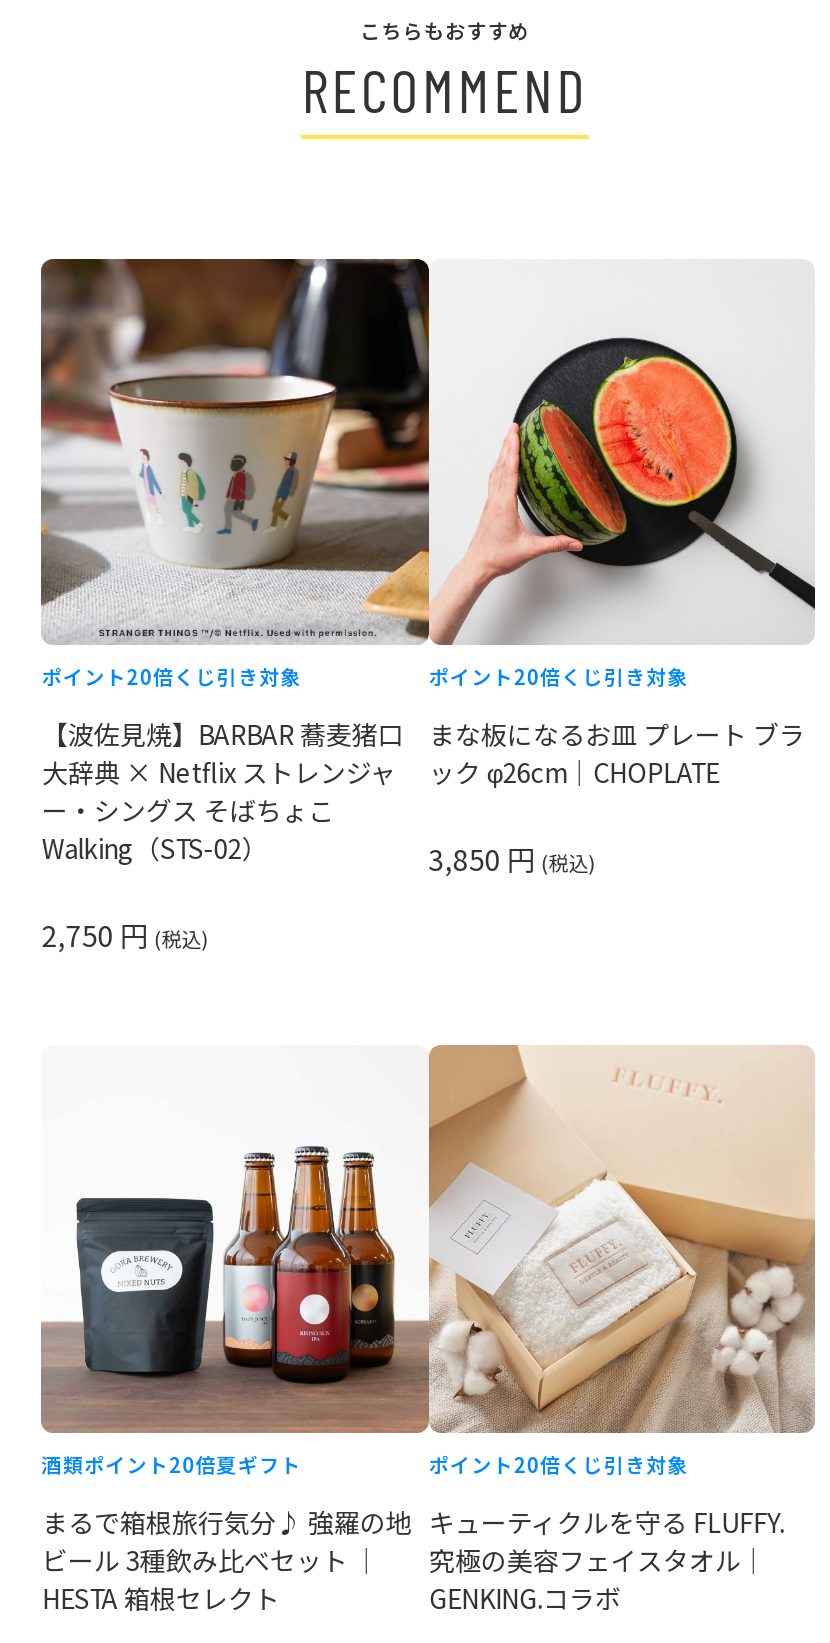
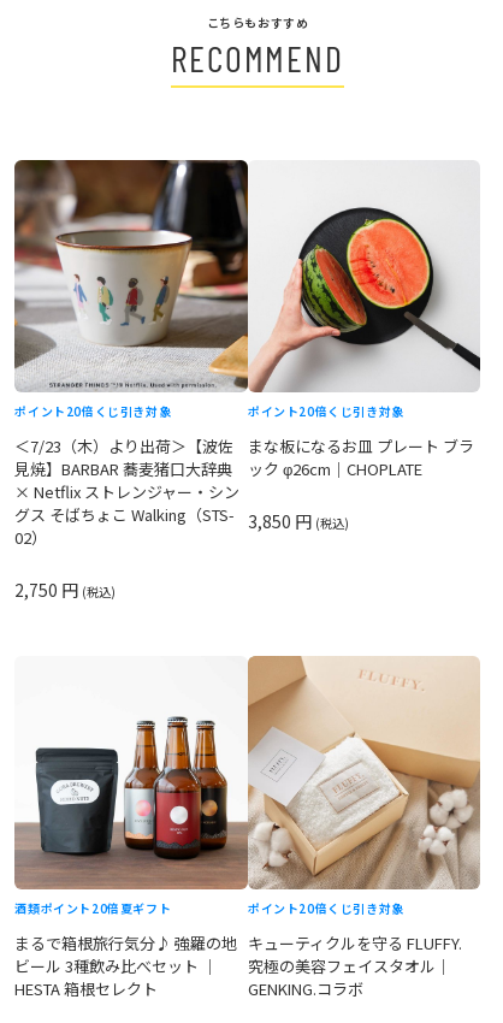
[42,716,404,868] 【波佐見焼】BARBAR 蕎麦猪口 | 大辞典 × Netflix ストレンジャ | ー・シングス そばちょこ | Walking（STS-02） -> [15,435,240,549] ＜7/23（木）より出荷＞【波佐 | 見焼】BARBAR 蕎麦猪口大辞典 | × Netflix ストレンジャー・シン | グス そばちょこ Walking（STS- | 02）

